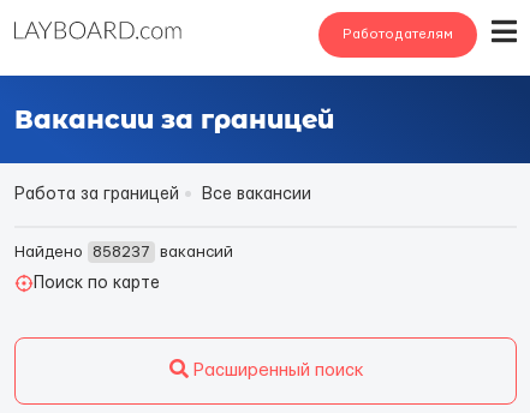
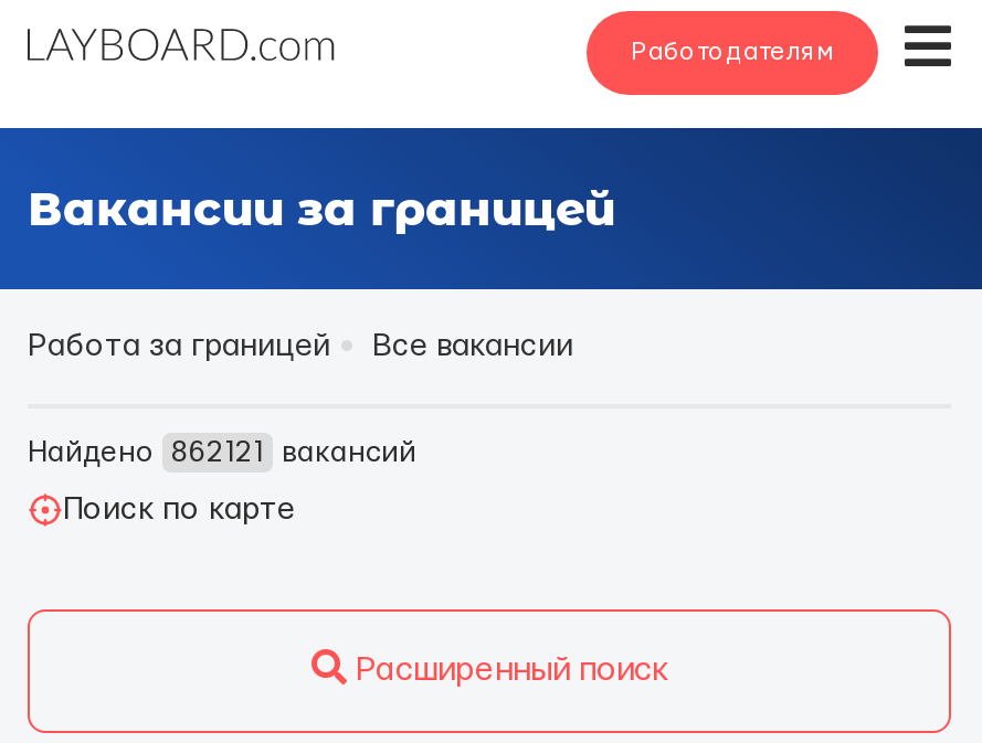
[14,244,233,261] Найдено 858237 вакансий -> [28,437,416,468] Найдено 862121 вакансий

